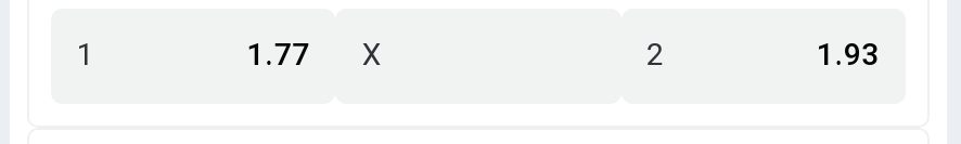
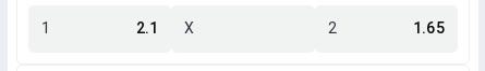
[247,37,382,71] 1.77 X -> [136,19,195,37] 2.1 X
[817,37,880,71] 1.93 -> [413,19,445,37] 1.65

